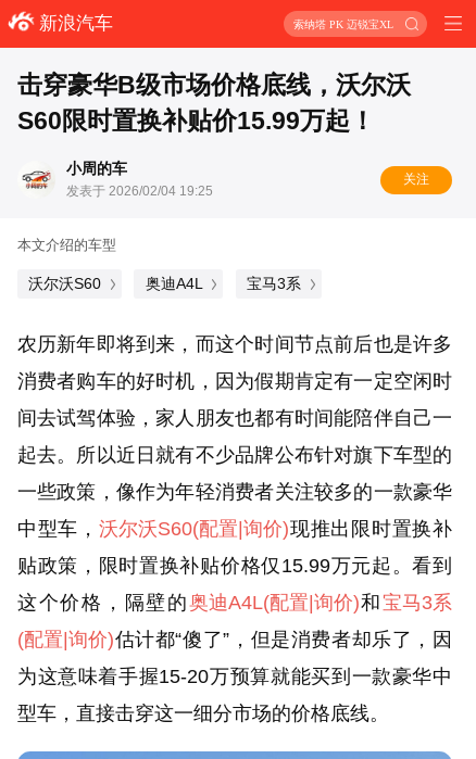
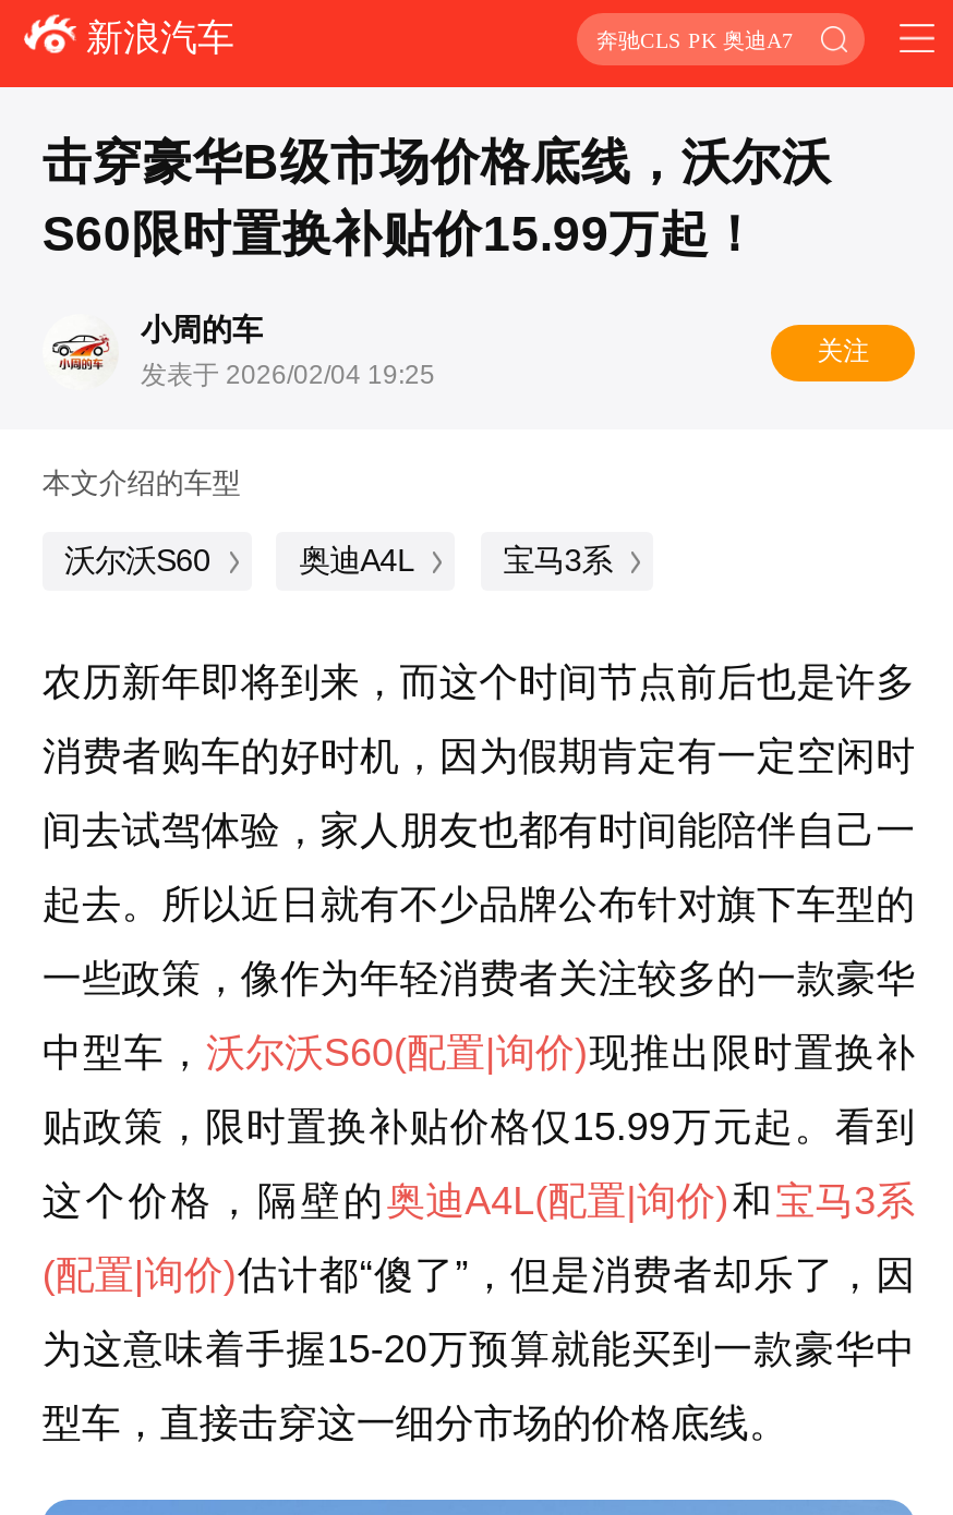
[293,18,393,30] 索纳塔 PK 迈锐宝XL -> [596,27,793,51] 奔驰CLS PK 奥迪A7

